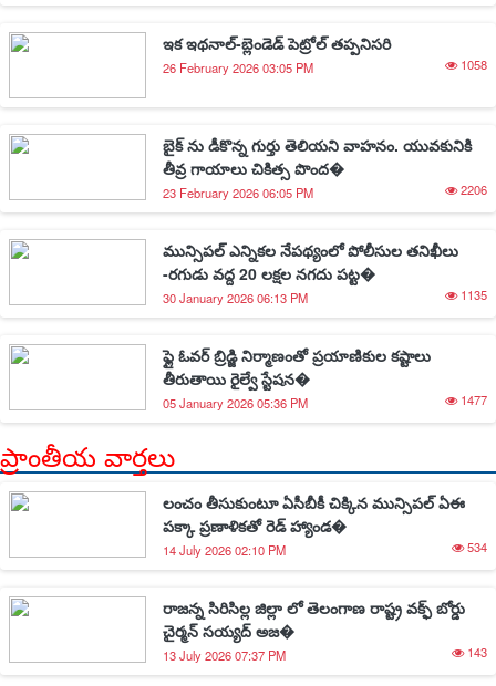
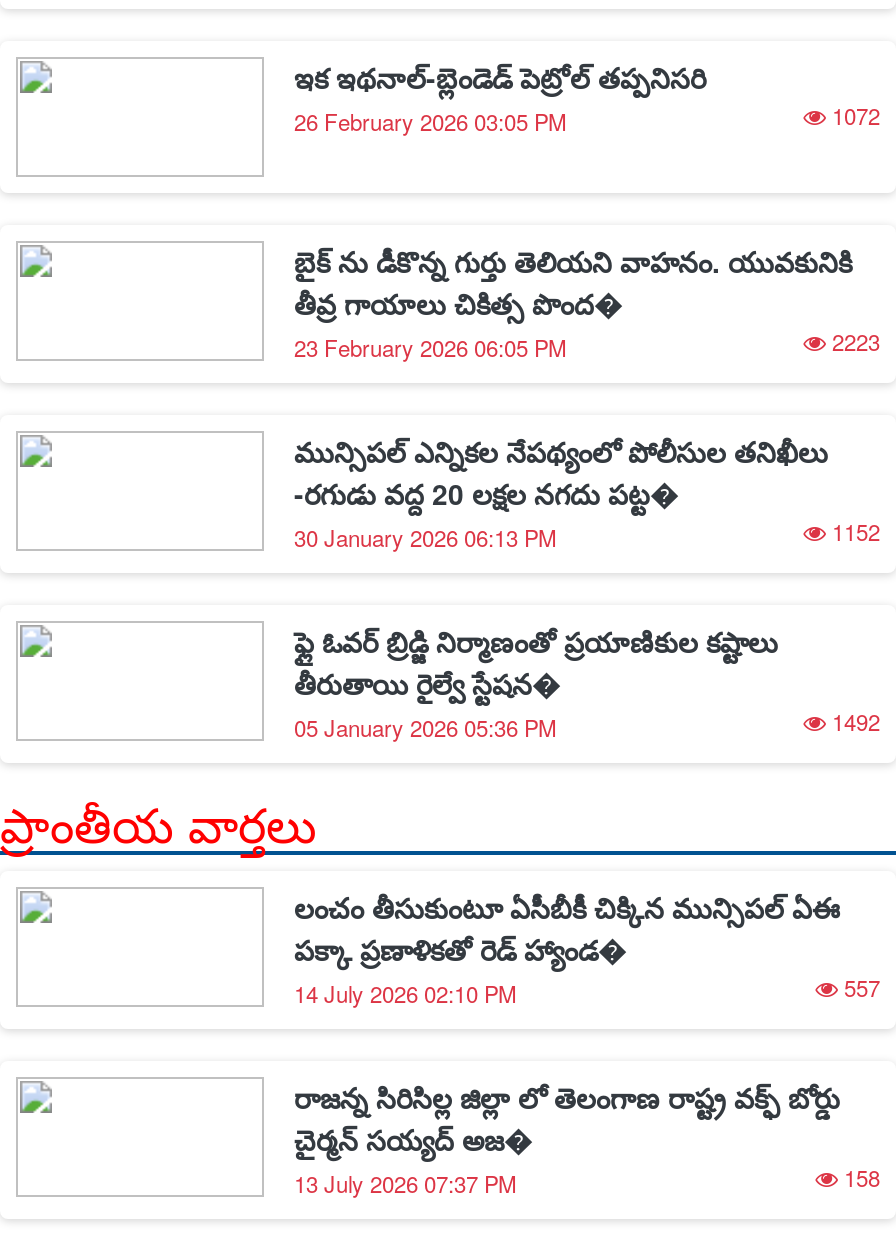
[457,55,487,73] 1058 -> [826,99,880,131] 1072
[457,180,487,198] 2206 -> [826,325,880,357] 2223
[457,285,487,303] 1135 -> [826,515,880,547] 1152
[457,390,487,408] 1477 -> [826,705,880,737] 1492
[464,538,487,555] 534 -> [838,971,880,1003] 557
[464,643,487,660] 143 -> [838,1161,880,1193] 158

